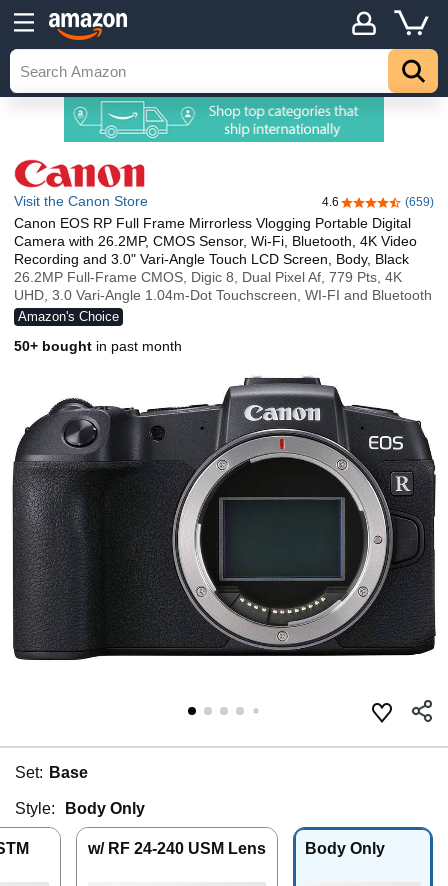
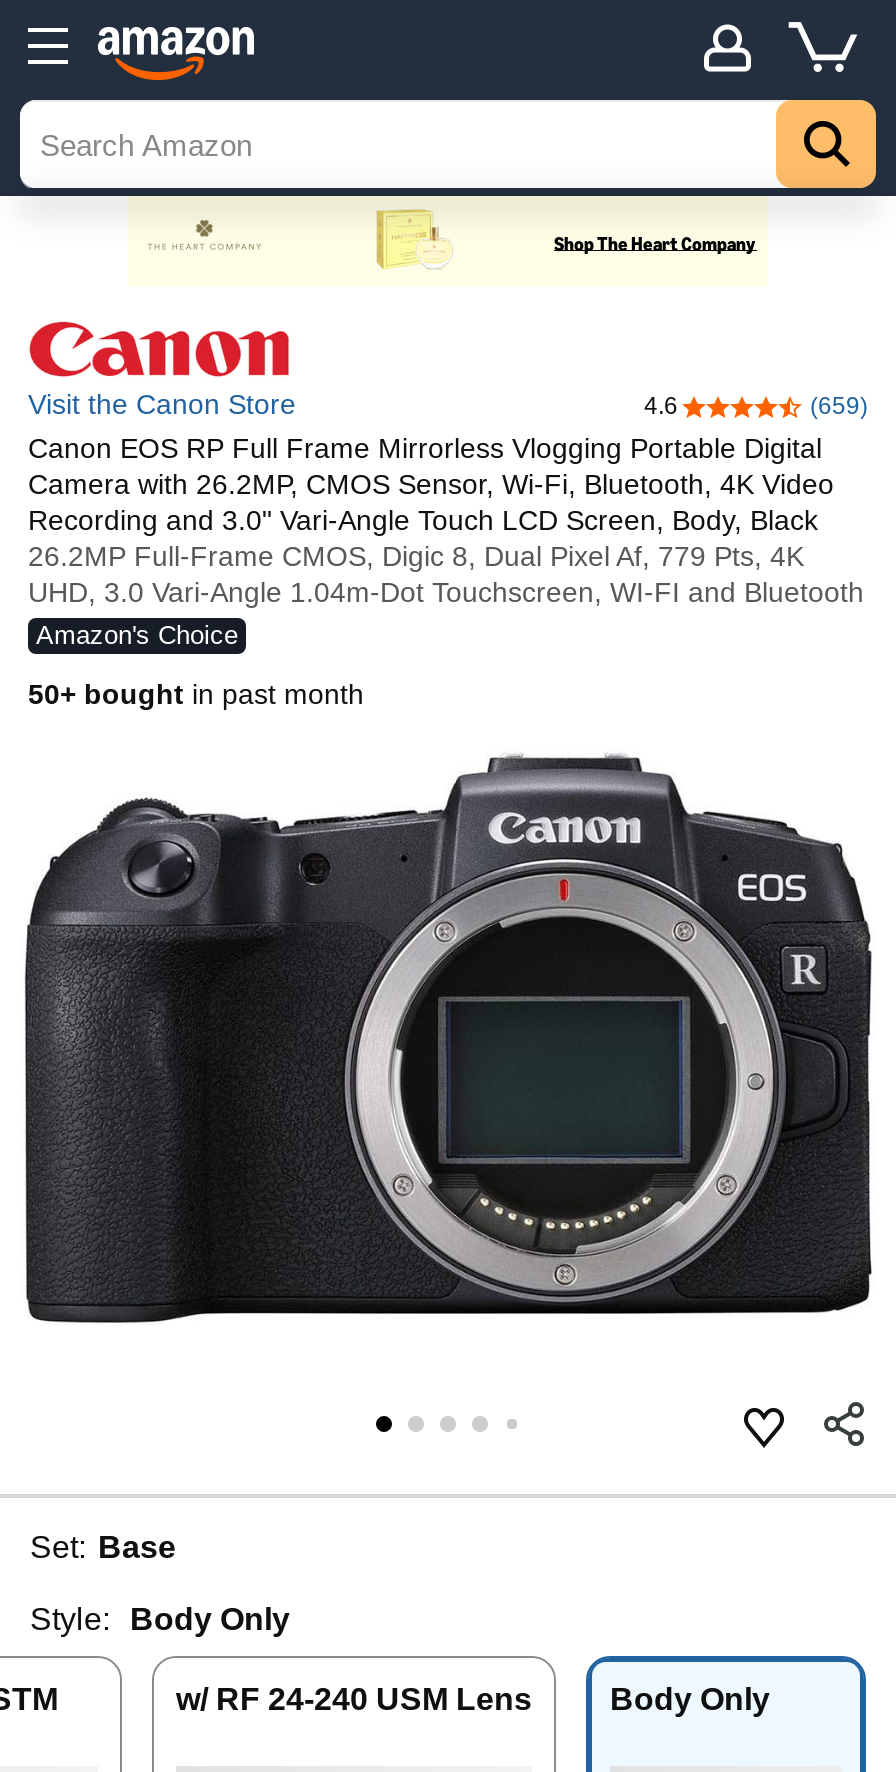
[63,96,385,143] [image] -> [128,194,768,286] [image]

